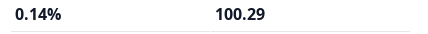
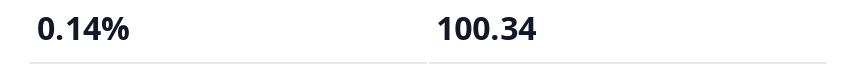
[215,3,265,25] 100.29 -> [436,6,536,50] 100.34

